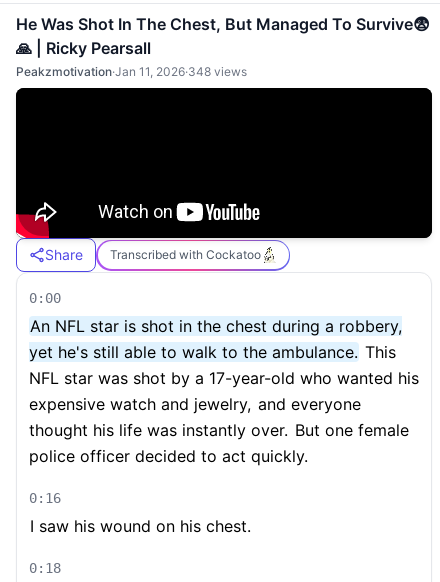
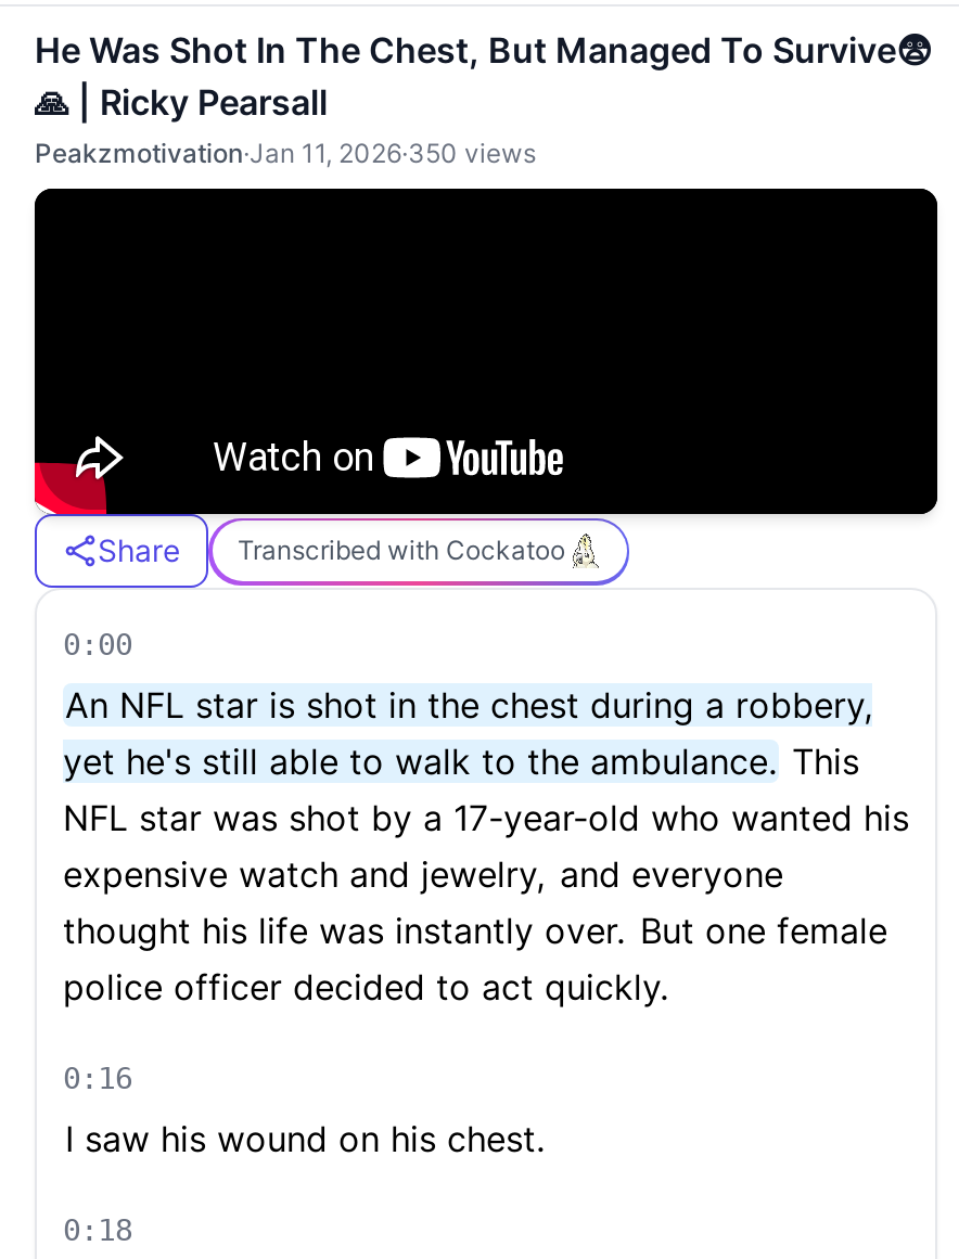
[16,64,247,79] Peakzmotivation·Jan 11, 2026·348 views -> [35,137,536,169] Peakzmotivation·Jan 11, 2026·350 views

